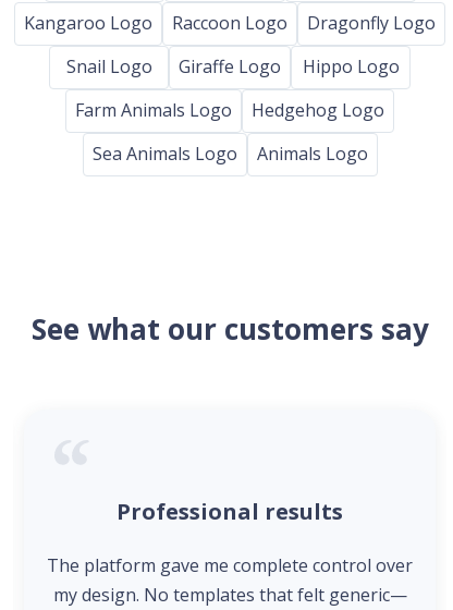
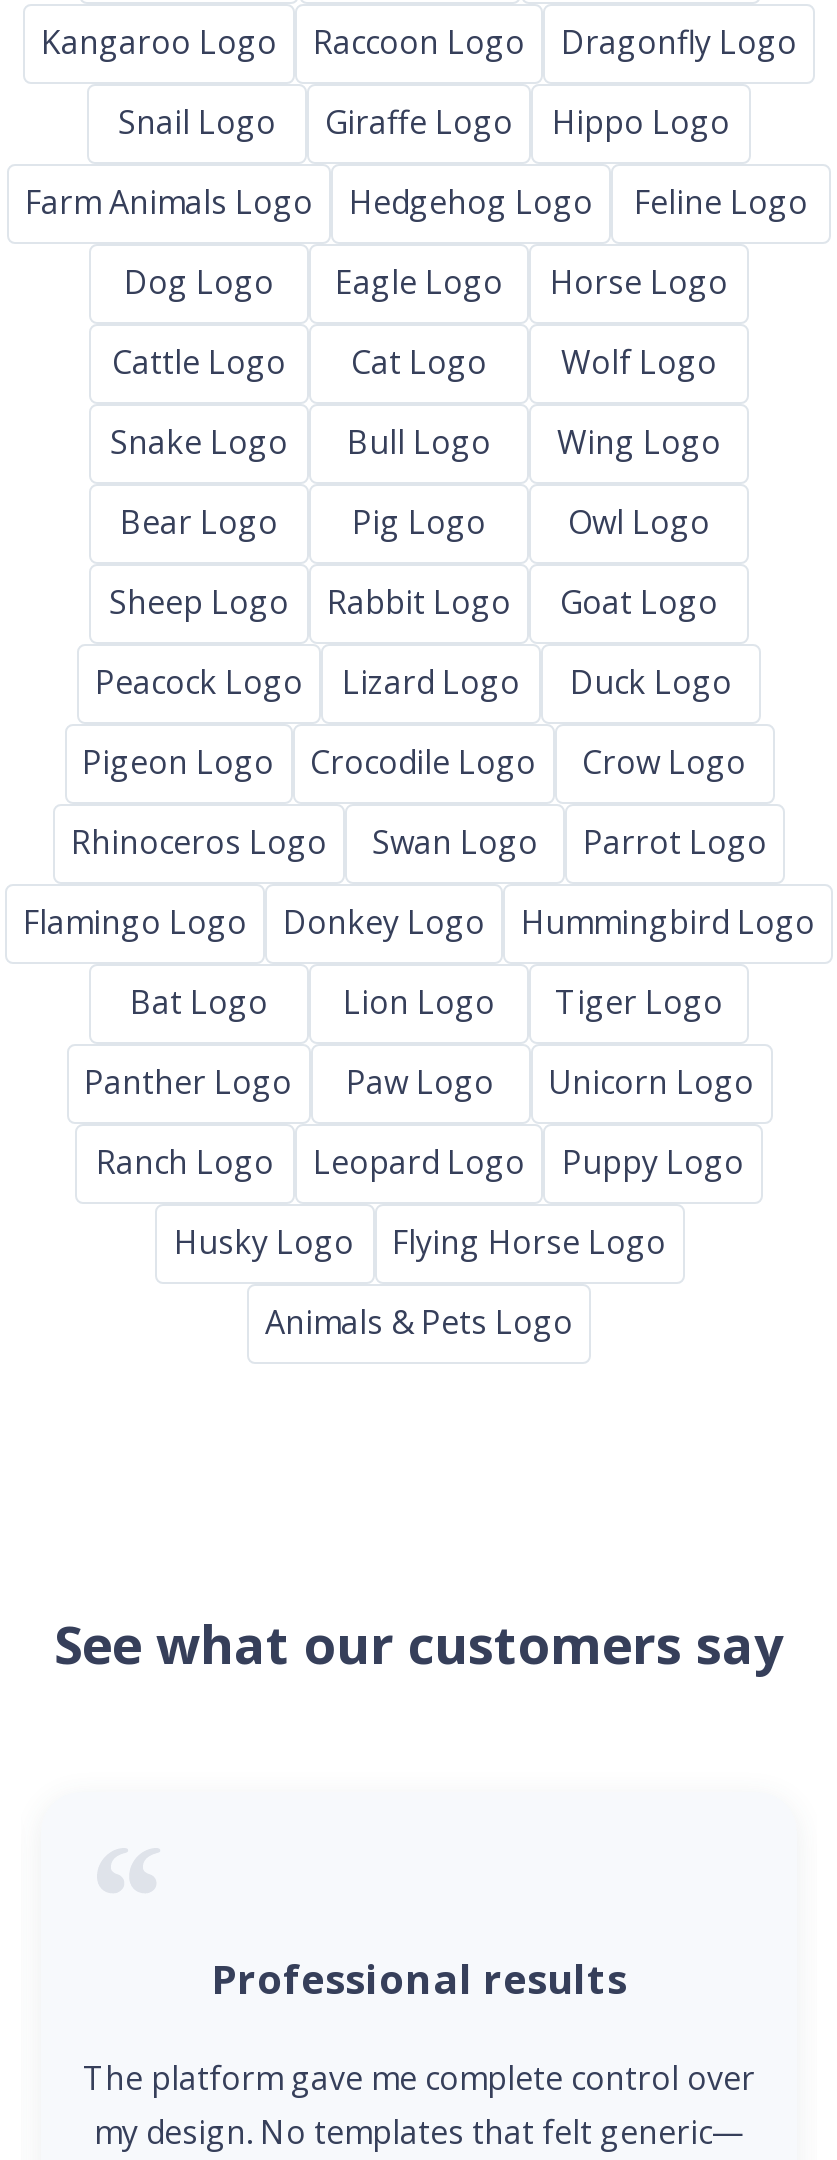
[92,142,368,166] Sea Animals Logo | Animals Logo -> [23,181,815,1345] Feline Logo | Dog Logo | Eagle Logo | Horse Logo | Cattle Logo | Cat Logo | Wolf Logo | Snake Logo | Bull Logo | Wing Logo | Bear Logo | Pig Logo | Owl Logo | Sheep Logo | Rabbit Logo | Goat Logo | Peacock Logo | Lizard Logo | Duck Logo | Pigeon Logo | Crocodile Logo | Crow Logo | Rhinoceros Logo | Swan Logo | Parrot Logo | Flamingo Logo | Donkey Logo | Hummingbird Logo | Bat Logo | Lion Logo | Tiger Logo | Panther Logo | Paw Logo | Unicorn Logo | Ranch Logo | Leopard Logo | Puppy Logo | Husky Logo | Flying Horse Logo | Animals & Pets Logo

